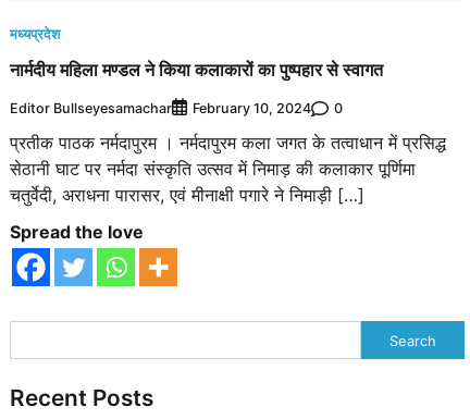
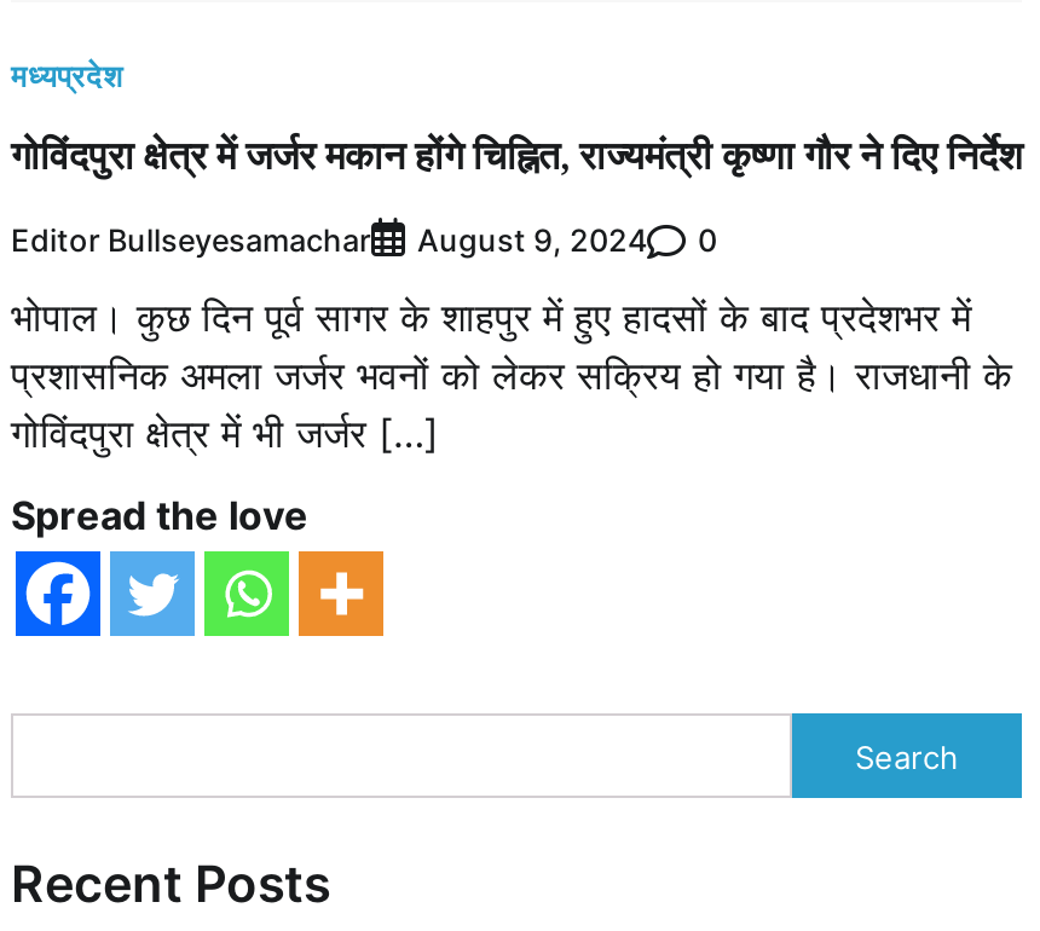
[10,58,383,82] नार्मदीय महिला मण्डल ने किया कलाकारों का पुष्पहार से स्वागत -> [11,129,1022,182] गोविंदपुरा क्षेत्र में जर्जर मकान होंगे चिह्नित, राज्यमंत्री कृष्णा गौर ने दिए निर्देश
[10,100,343,117] Editor Bullseyesamachar February 10, 2024 0 -> [11,222,717,259] Editor Bullseyesamachar August 9, 2024 0
[10,132,446,206] प्रतीक पाठक नर्मदापुरम । नर्मदापुरम कला जगत के तत्वाधान में प्रसिद्ध | सेठानी घाट पर नर्मदा संस्कृति उत्सव में निमाड़ की कलाकार पूर्णिमा | चतुर्वेदी, अराधना पारासर, एवं मीनाक्षी पगारे ने निमाड़ी […] -> [11,293,1012,458] भोपाल। कुछ दिन पूर्व सागर के शाहपुर में हुए हादसों के बाद प्रदेशभर में | प्रशासनिक अमला जर्जर भवनों को लेकर सक्रिय हो गया है। राजधानी के | गोविंदपुरा क्षेत्र में भी जर्जर […]

